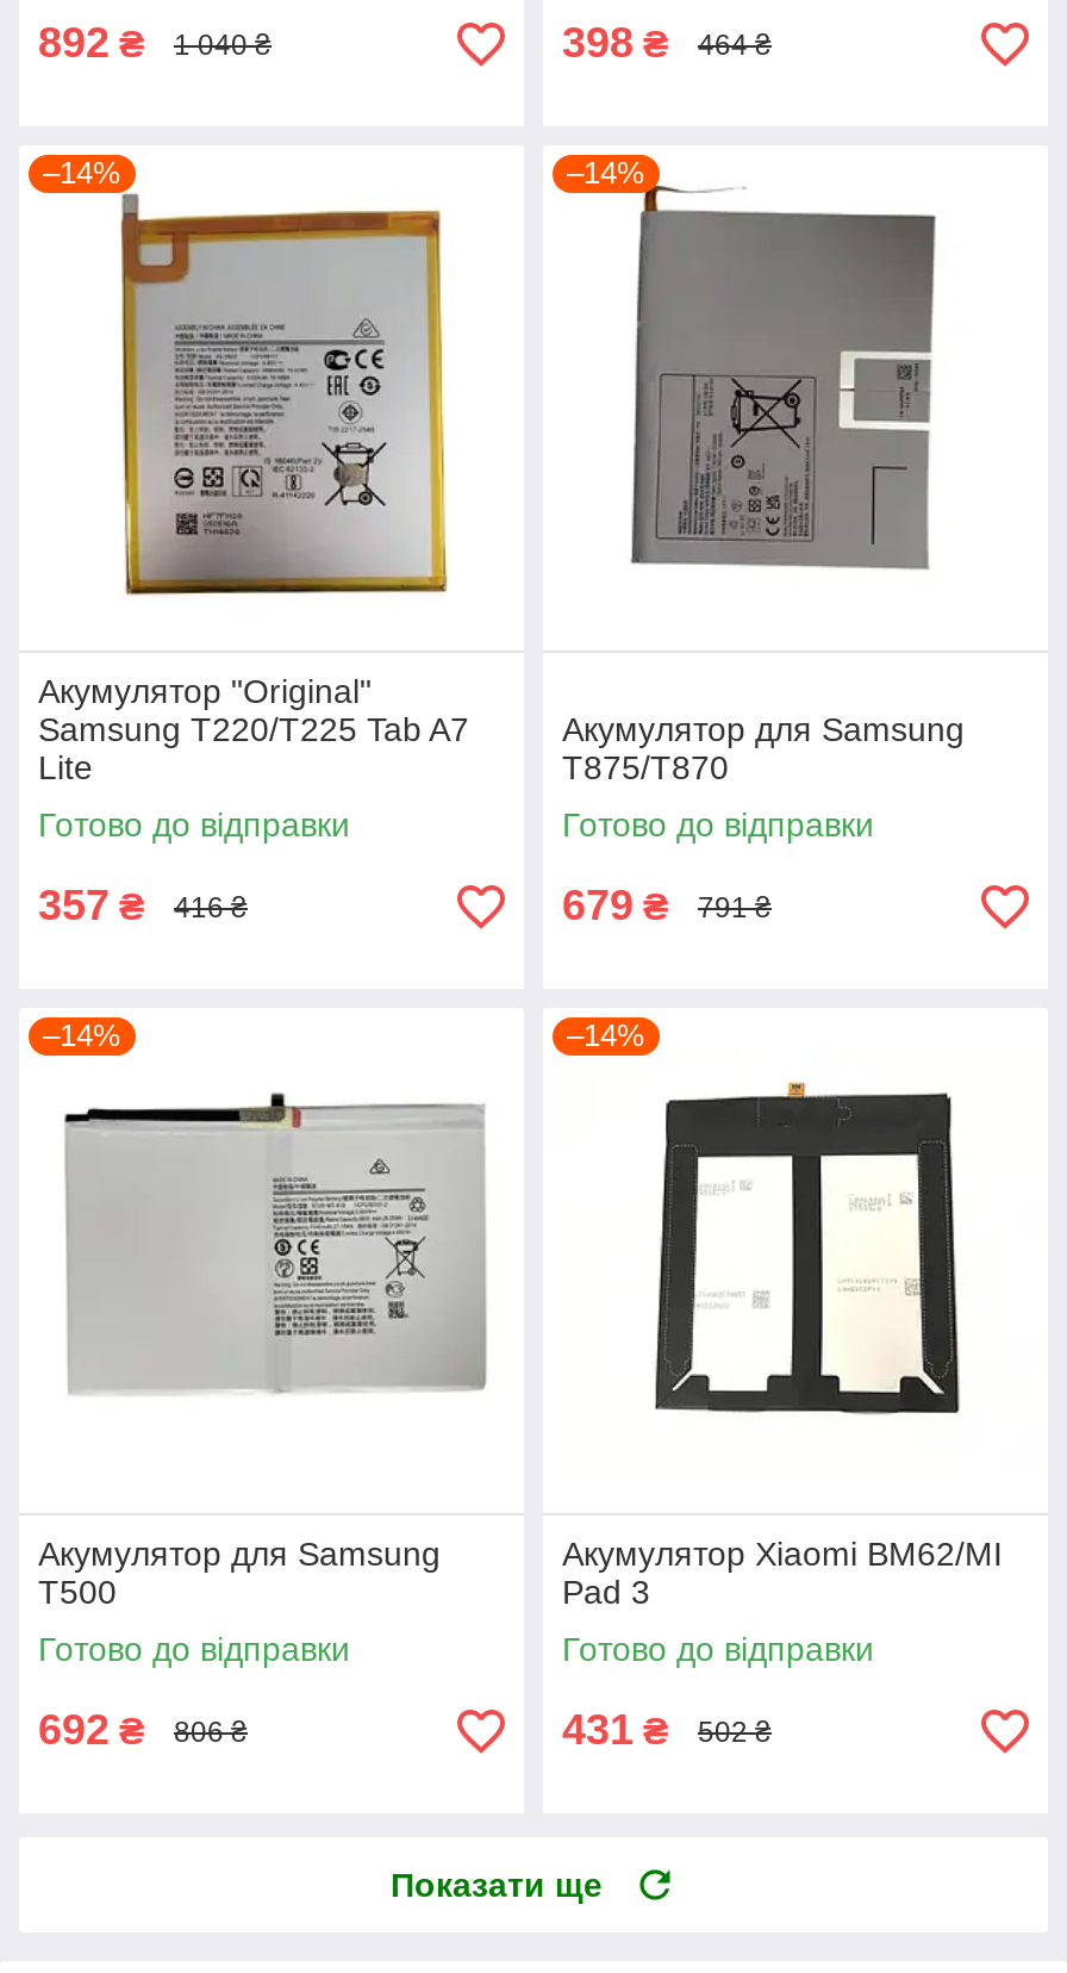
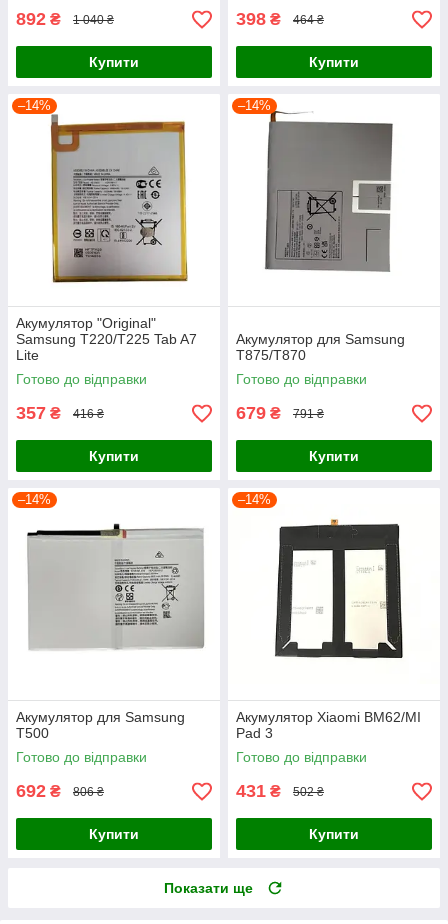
none -> [89,54,139,70] Купити
none -> [309,54,359,70] Купити
none -> [89,448,139,464] Купити
none -> [309,448,359,464] Купити
none -> [89,826,139,842] Купити
none -> [309,826,359,842] Купити

